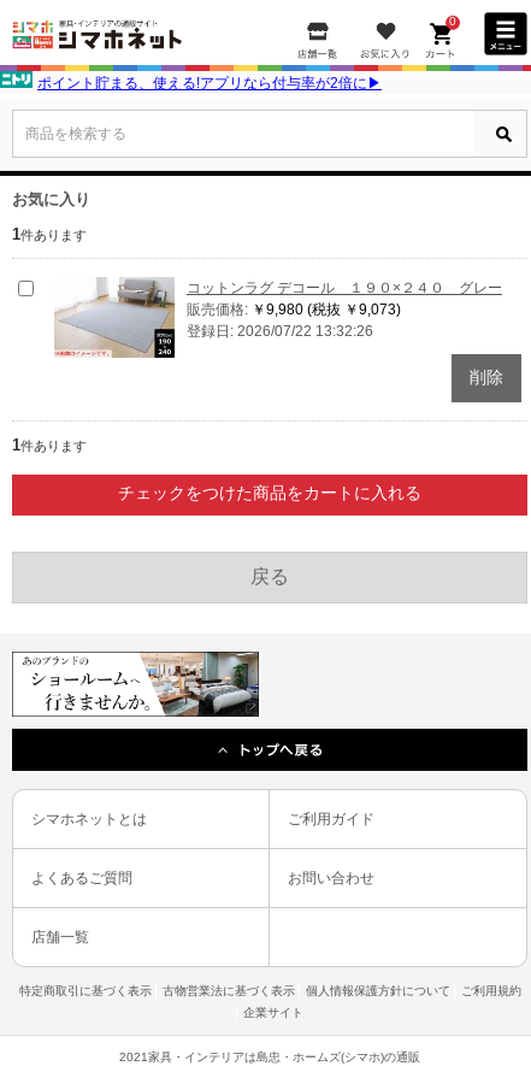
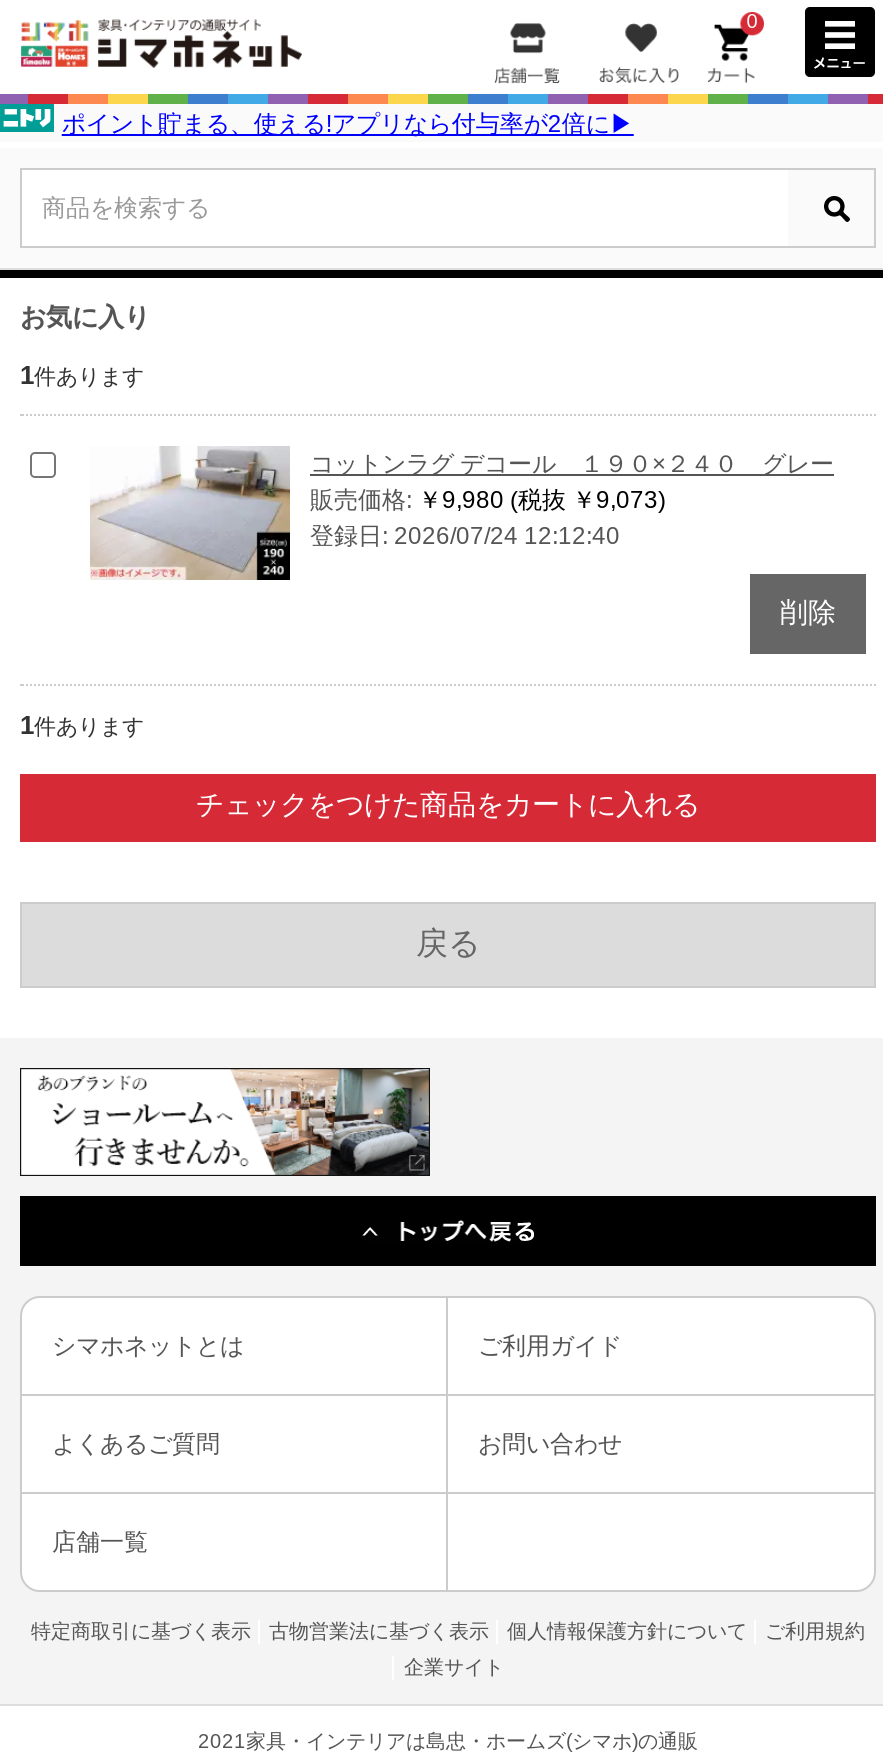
[187,323,373,340] 登録日: 2026/07/22 13:32:26 -> [310,522,620,550] 登録日: 2026/07/24 12:12:40

